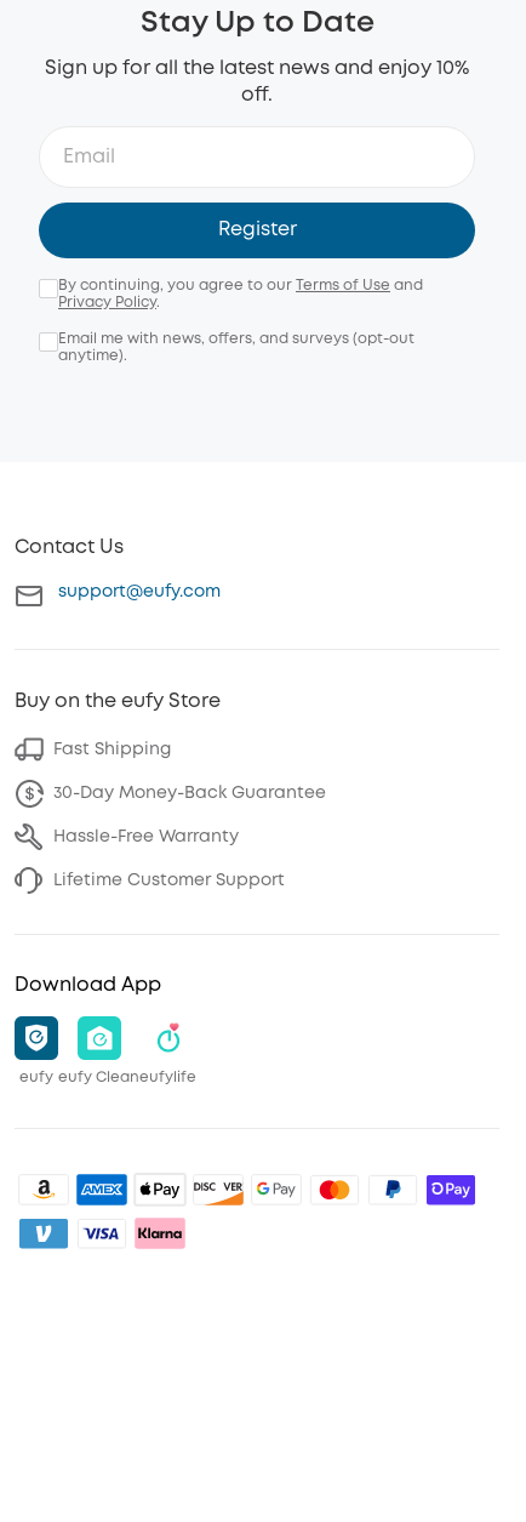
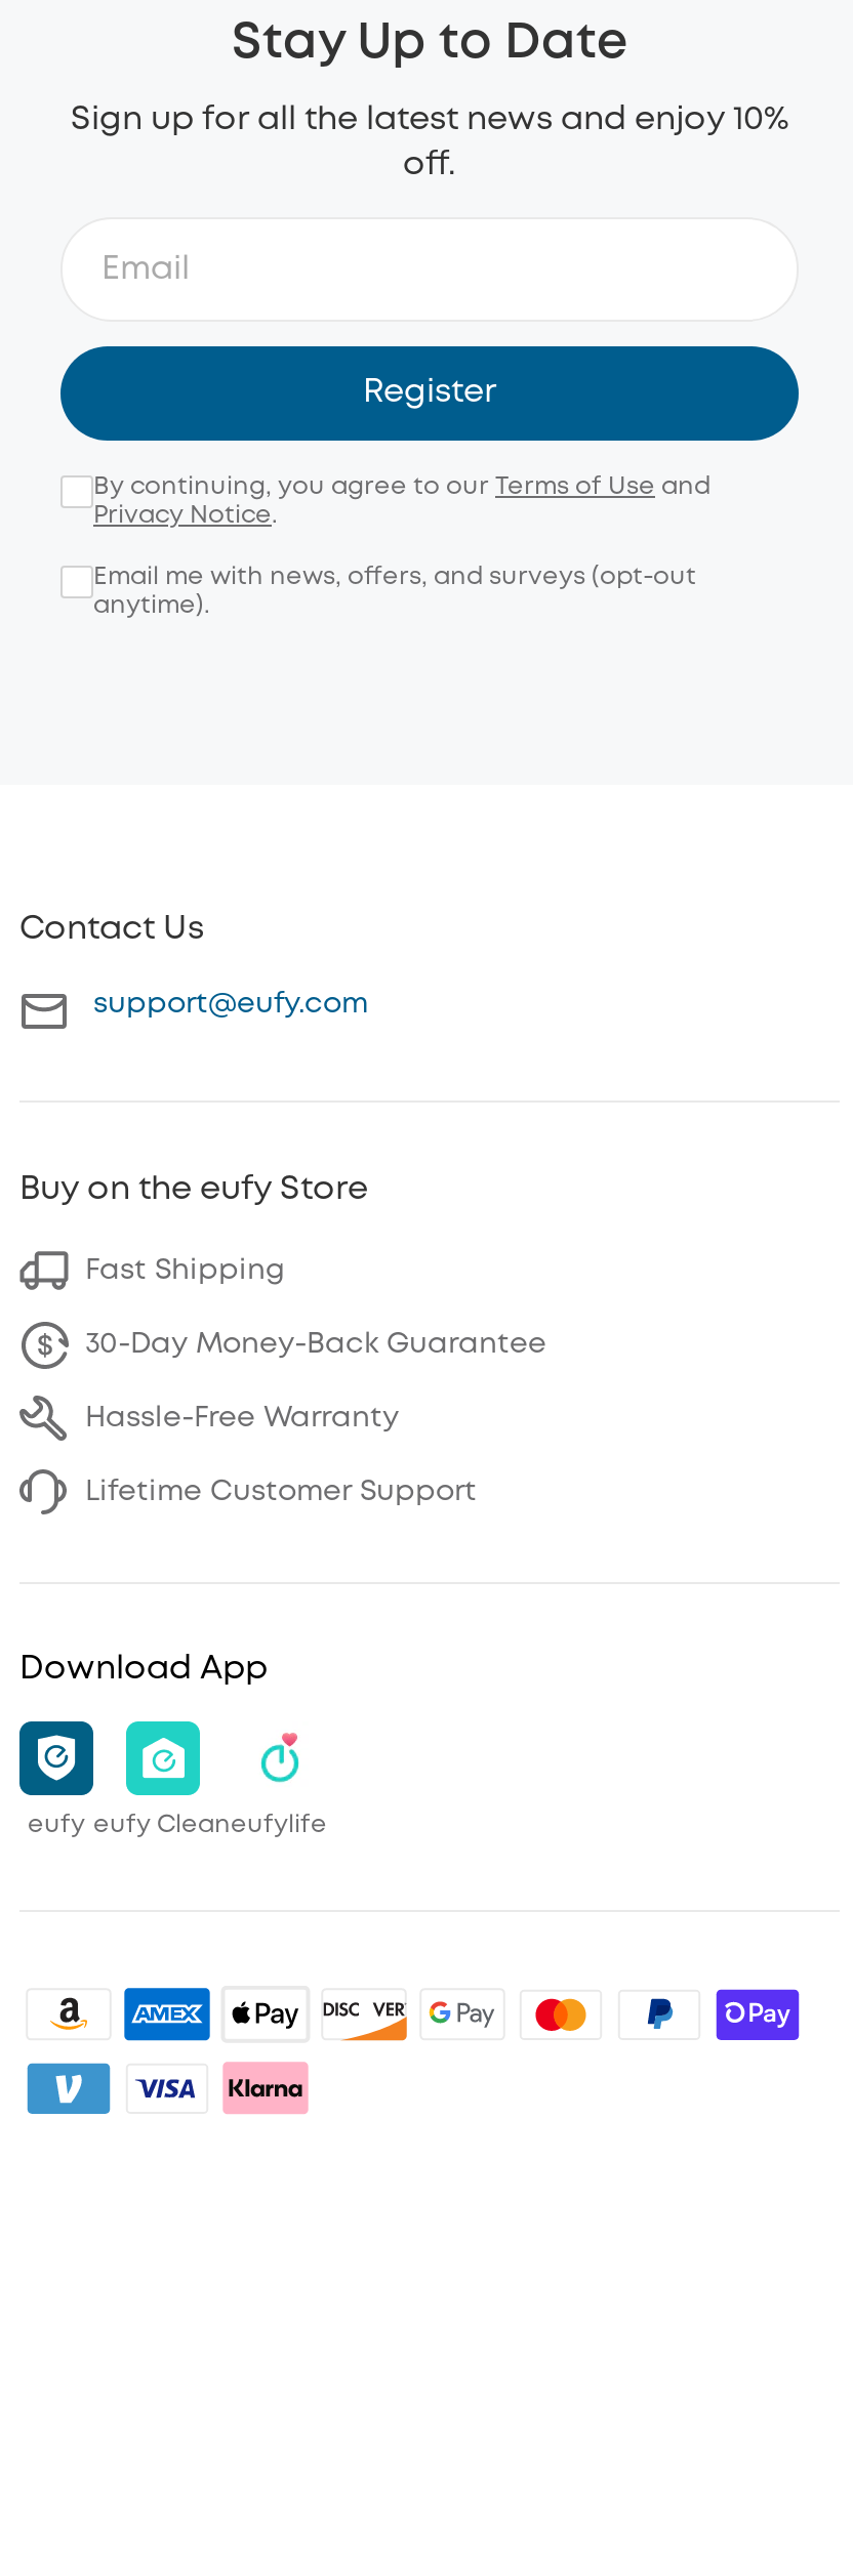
[58,295,160,309] Privacy Policy. -> [93,503,278,526] Privacy Notice.

